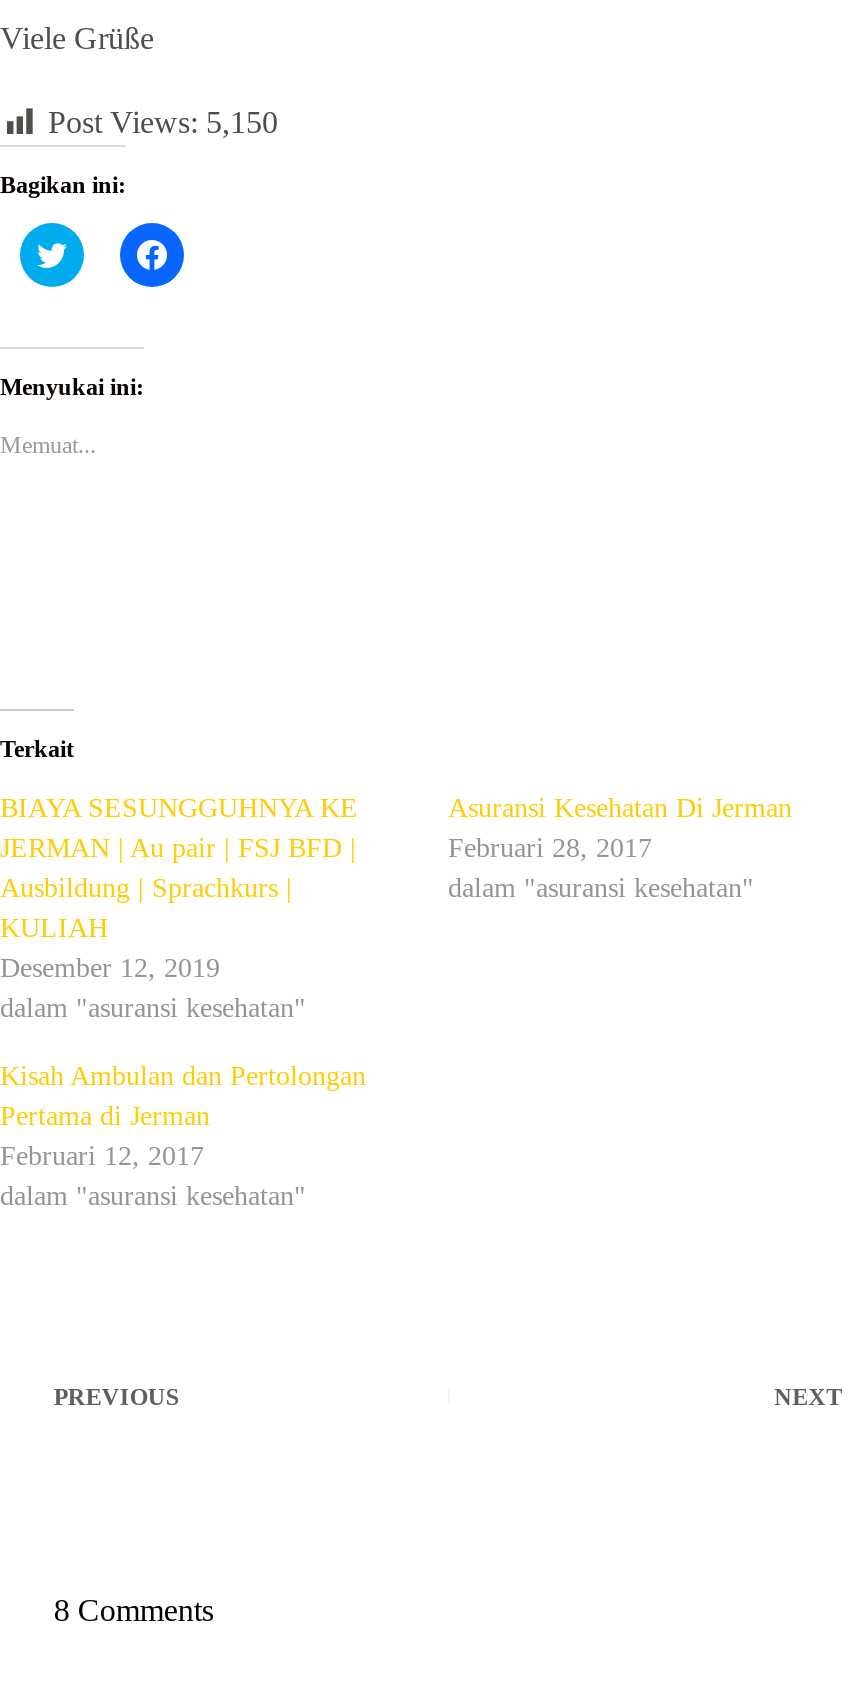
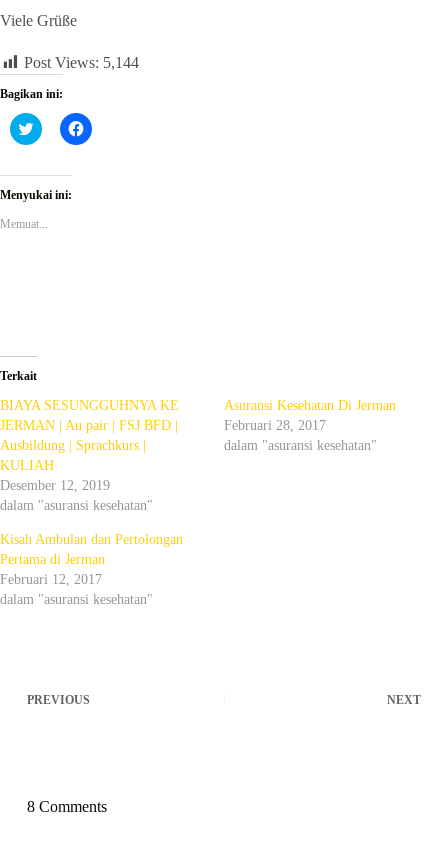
[48,105,278,139] Post Views: 5,150 -> [24,54,139,71] Post Views: 5,144

